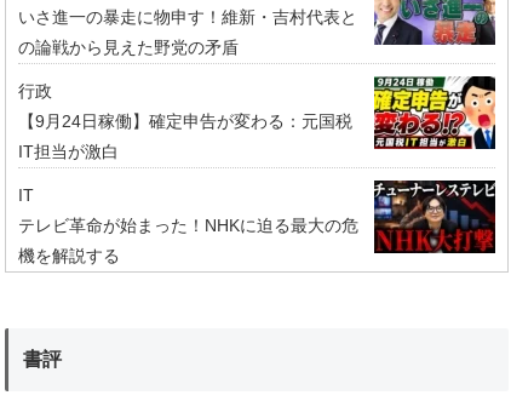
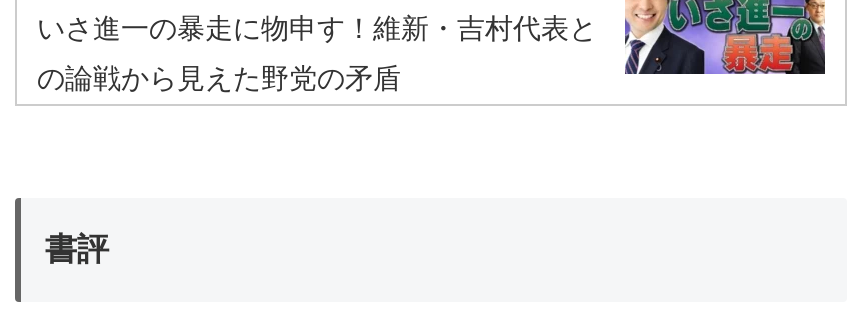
[18,75,496,266] [image] | 行政 | 【9月24日稼働】確定申告が変わる：元国税 | IT担当が激白 | IT | テレビ革命が始まった！NHKに迫る最大の危 | 機を解説する -> none
[373,179,496,254] [image] -> none

